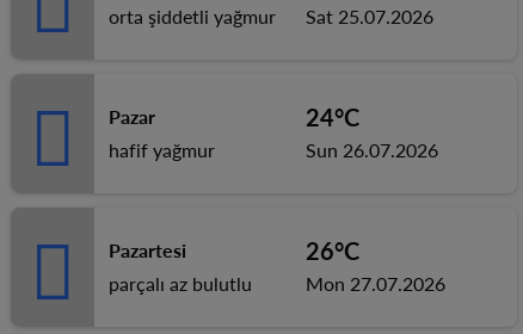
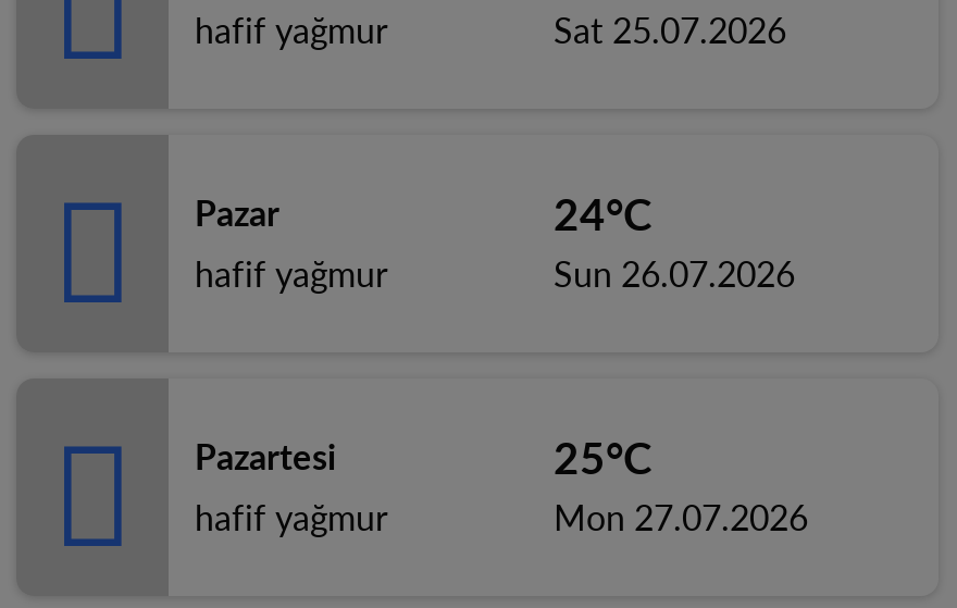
[109,5,276,27] orta şiddetli yağmur -> [195,9,388,50] hafif yağmur
[306,236,359,265] 26°C -> [554,431,651,483] 25°C
[109,272,252,295] parçalı az bulutlu -> [195,496,388,537] hafif yağmur

